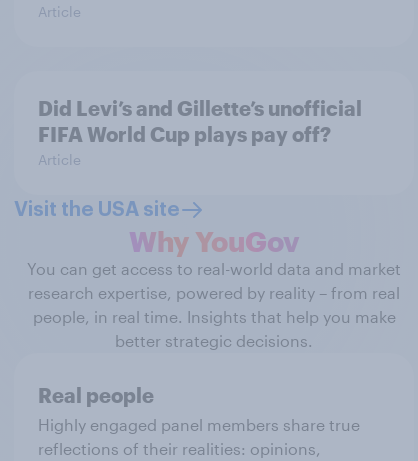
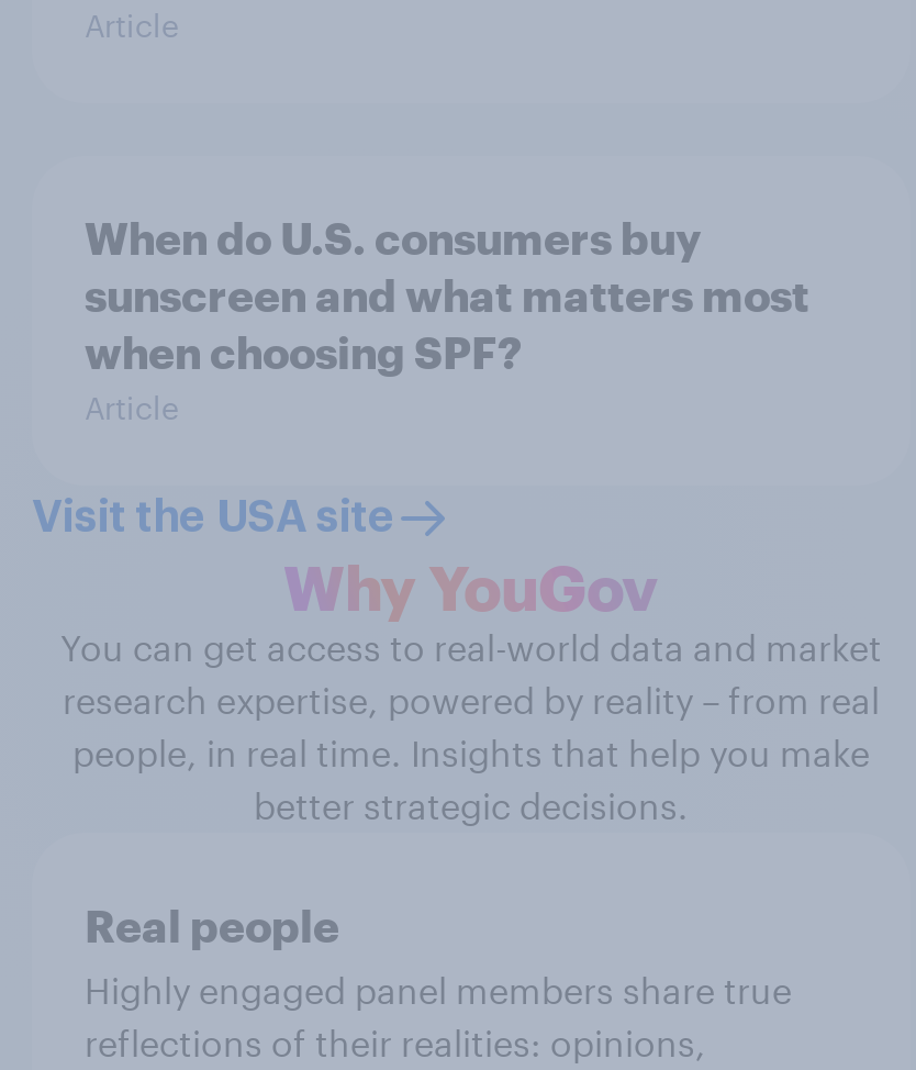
[38,96,362,146] Did Levi’s and Gillette’s unofficial | FIFA World Cup plays pay off? -> [85,211,809,378] When do U.S. consumers buy | sunscreen and what matters most | when choosing SPF?

